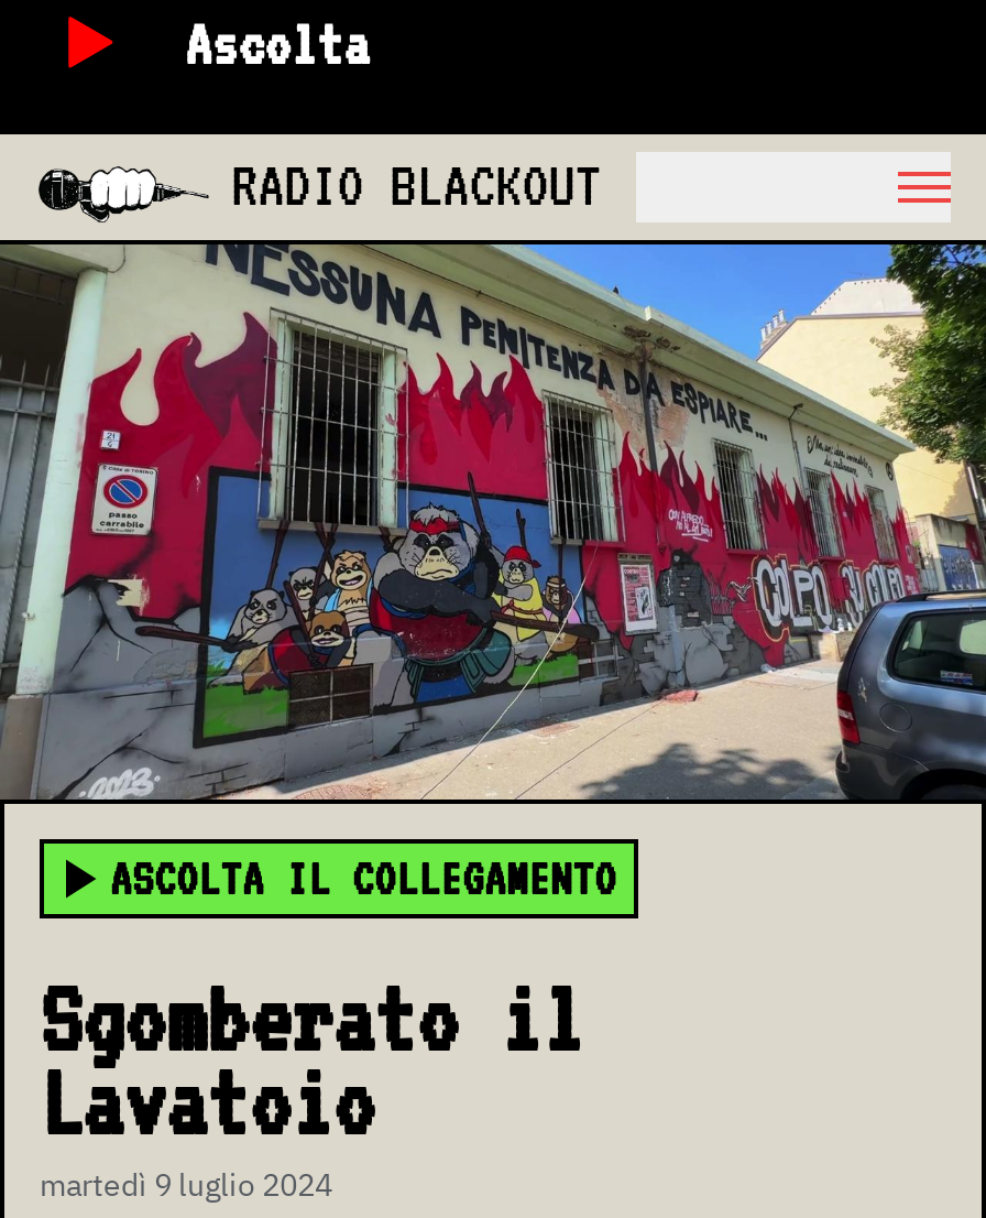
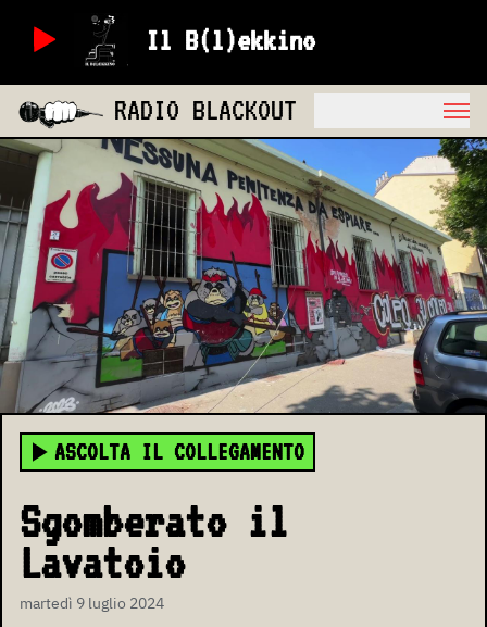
[185,10,370,76] Ascolta -> [146,23,315,56] Il B(l)ekkino

